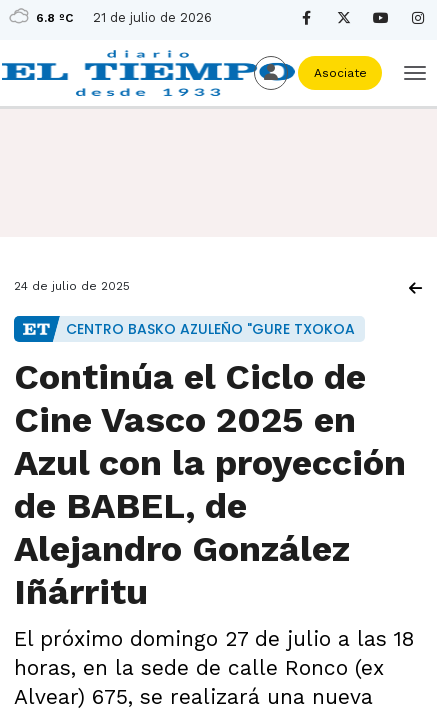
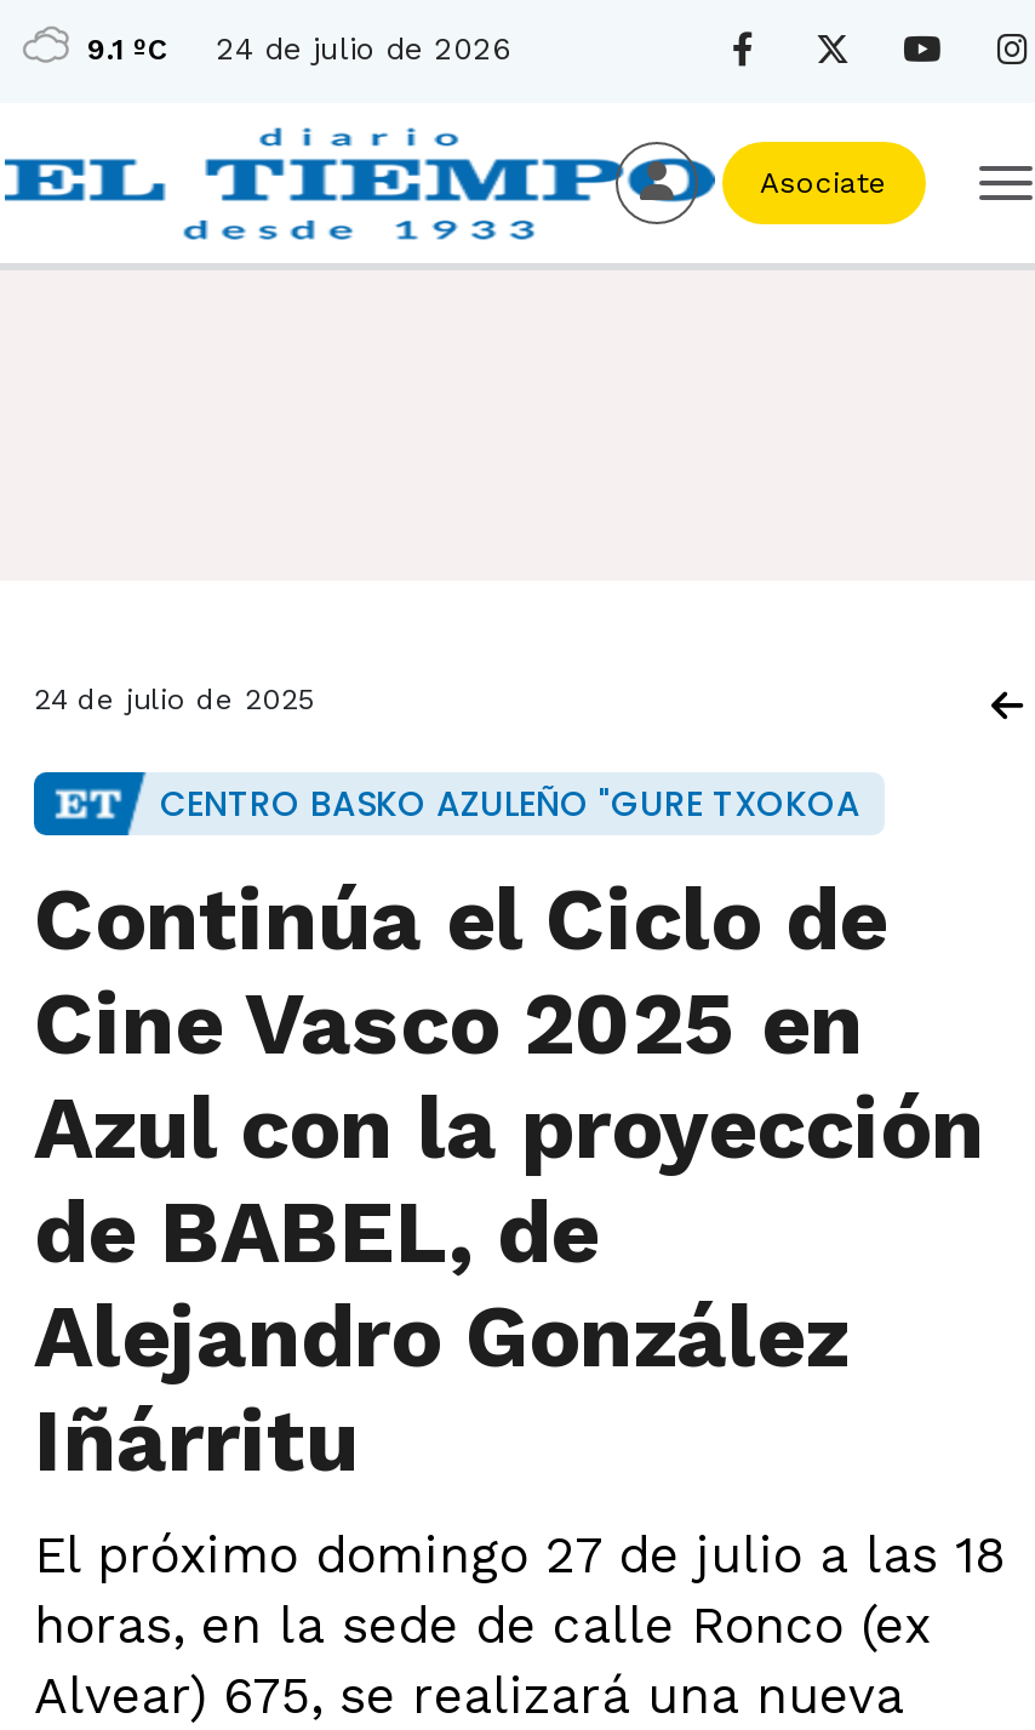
[36,11,73,25] 6.8 ºC -> [87,33,167,67] 9.1 ºC
[93,10,212,25] 21 de julio de 2026 -> [216,30,511,67] 24 de julio de 2026

